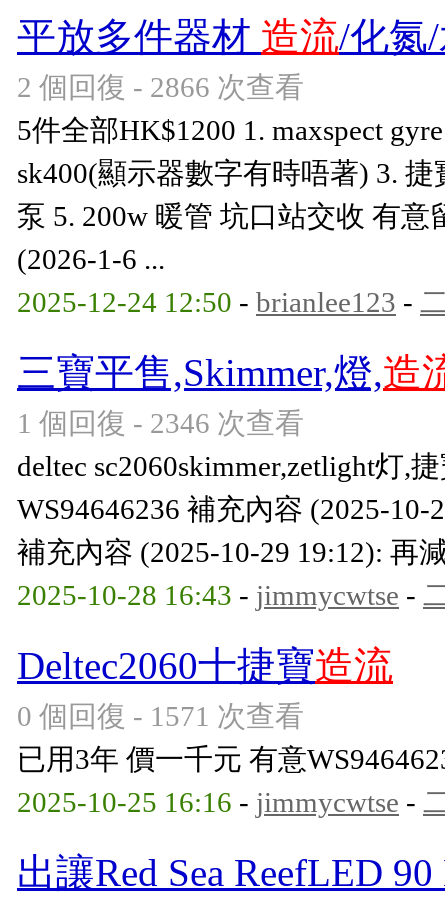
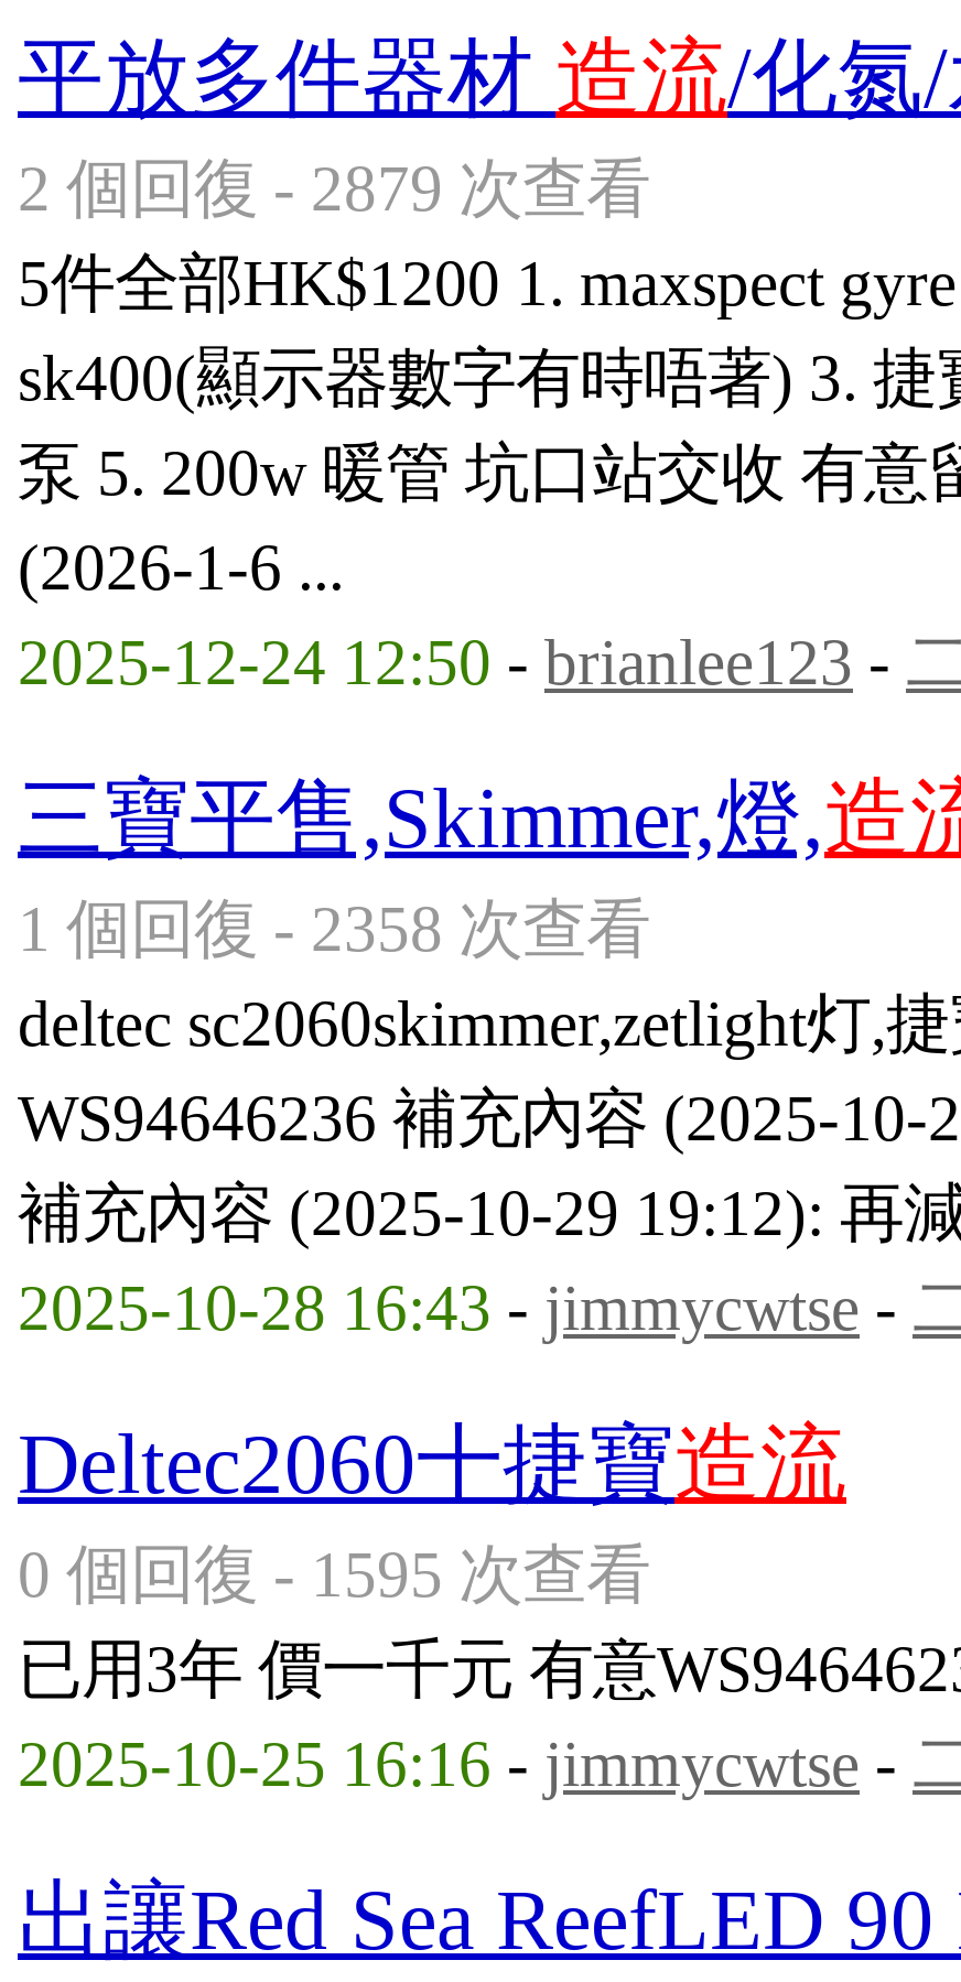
[17,71,304,103] 2 個回復 - 2866 次查看 -> [18,153,650,224] 2 個回復 - 2879 次查看
[17,407,304,439] 1 個回復 - 2346 次查看 -> [18,893,650,964] 1 個回復 - 2358 次查看
[17,700,304,732] 0 個回復 - 1571 次查看 -> [18,1539,650,1610] 0 個回復 - 1595 次查看

